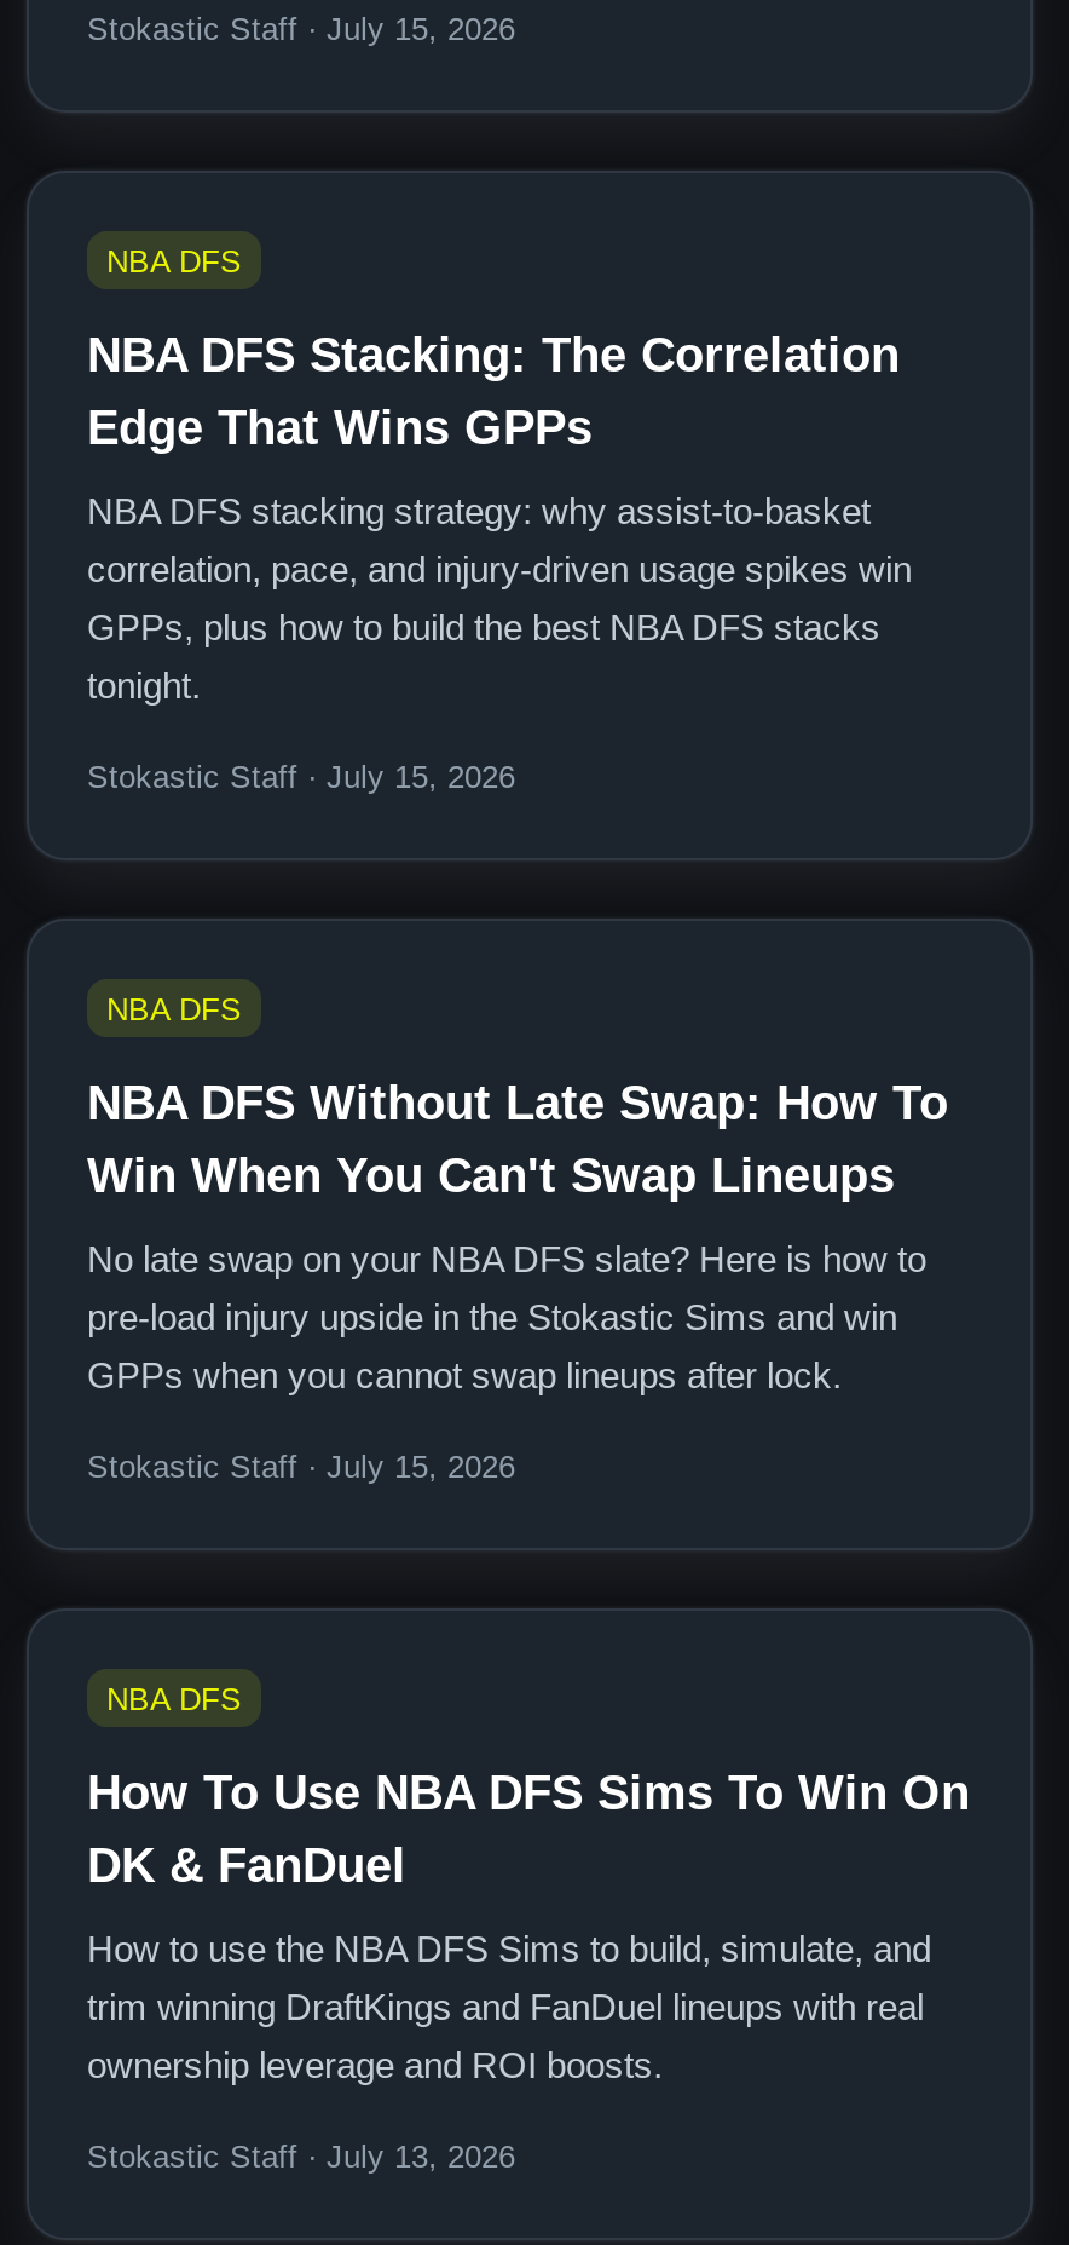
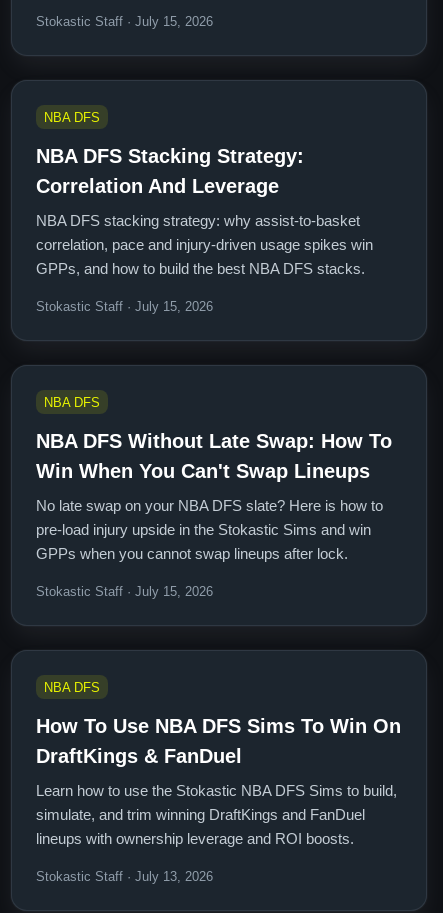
[87,328,900,454] NBA DFS Stacking: The Correlation | Edge That Wins GPPs -> [36,145,304,197] NBA DFS Stacking Strategy: | Correlation And Leverage
[87,548,912,706] correlation, pace, and injury-driven usage spikes win | GPPs, plus how to build the best NBA DFS stacks | tonight. -> [36,236,373,277] correlation, pace and injury-driven usage spikes win | GPPs, and how to build the best NBA DFS stacks.
[87,1838,406,1892] DK & FanDuel -> [36,745,242,767] DraftKings & FanDuel
[87,1928,931,2085] How to use the NBA DFS Sims to build, simulate, and | trim winning DraftKings and FanDuel lineups with real | ownership leverage and ROI boosts. -> [36,782,397,847] Learn how to use the Stokastic NBA DFS Sims to build, | simulate, and trim winning DraftKings and FanDuel | lineups with ownership leverage and ROI boosts.

